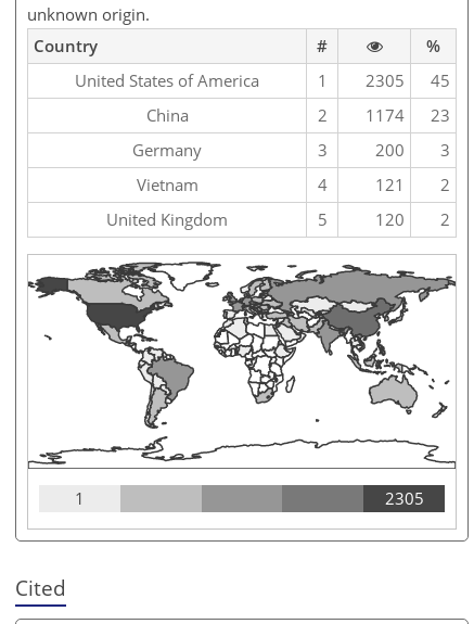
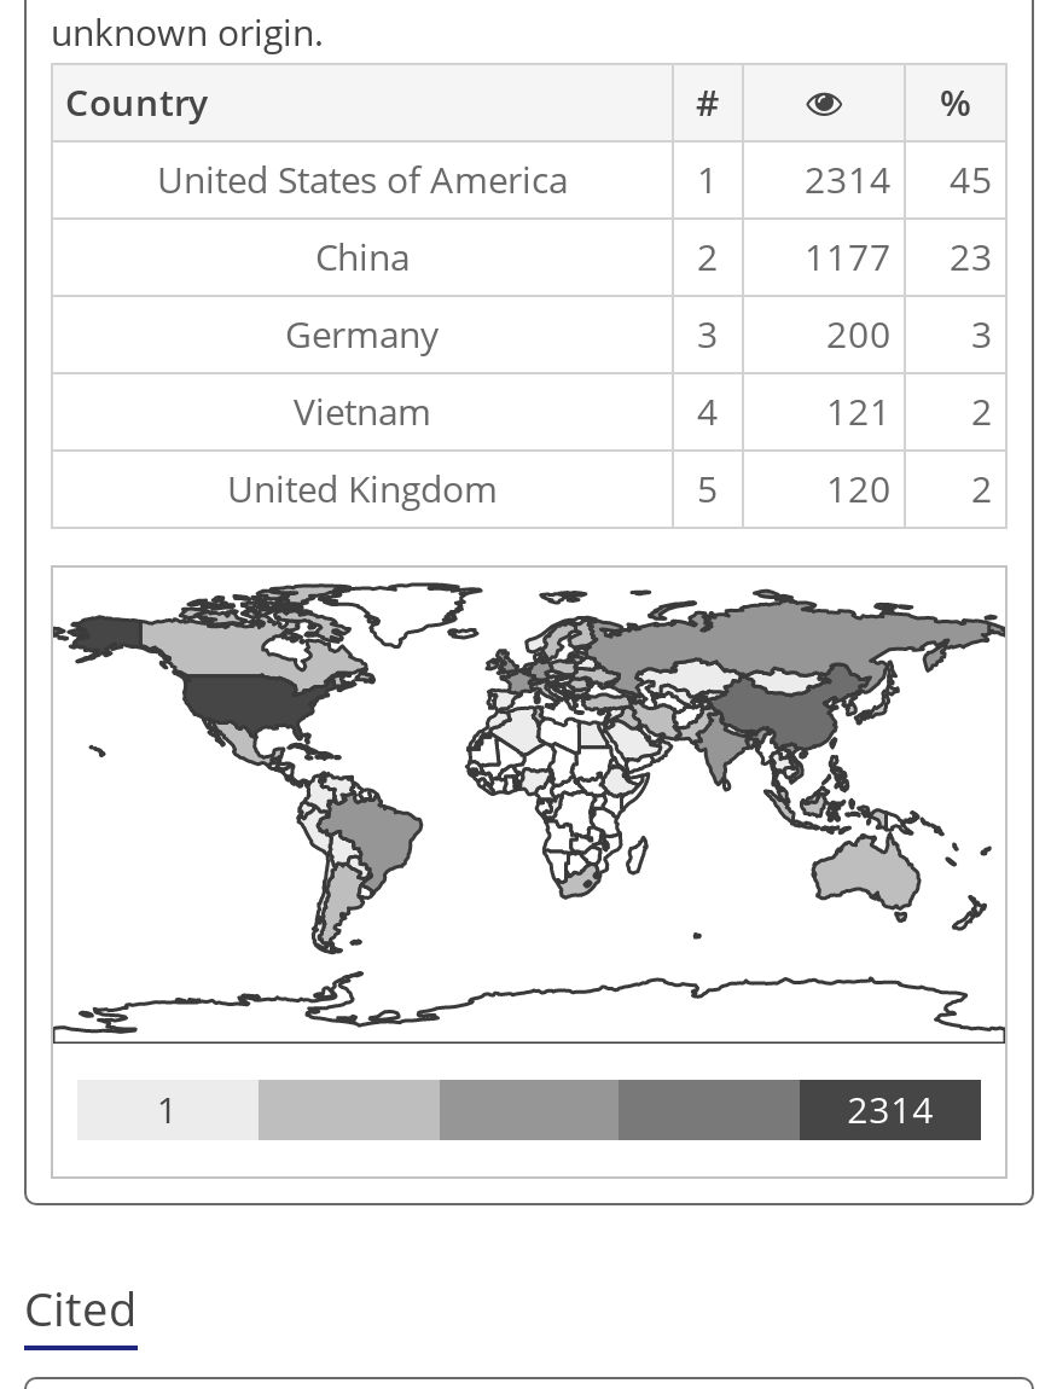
[317,69,450,91] 1 2305 45 -> [697,154,993,202] 1 2314 45
[317,104,450,126] 2 1174 23 -> [697,231,993,280] 2 1177 23
[385,487,424,509] 2305 -> [847,1084,934,1132] 2314

